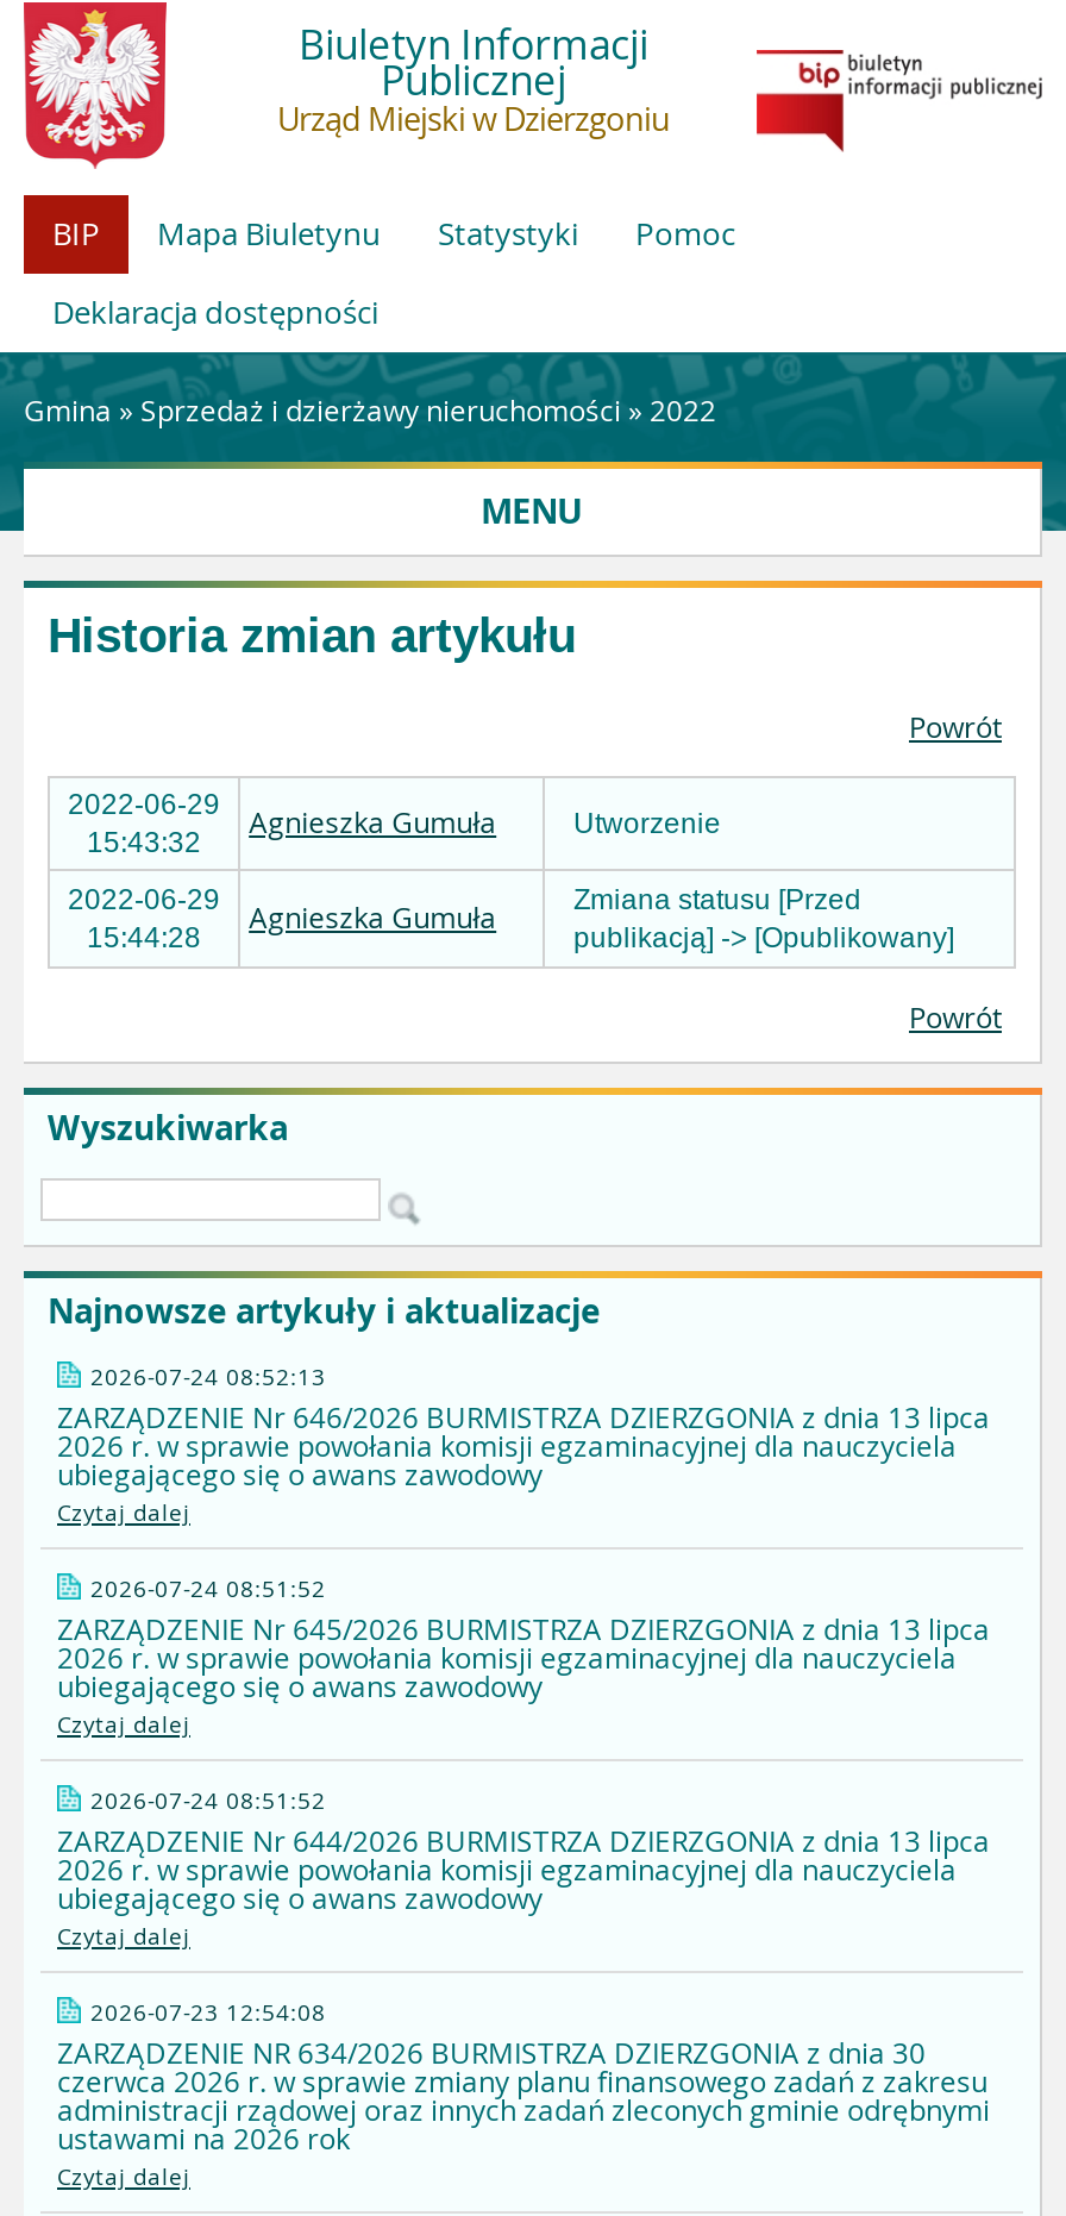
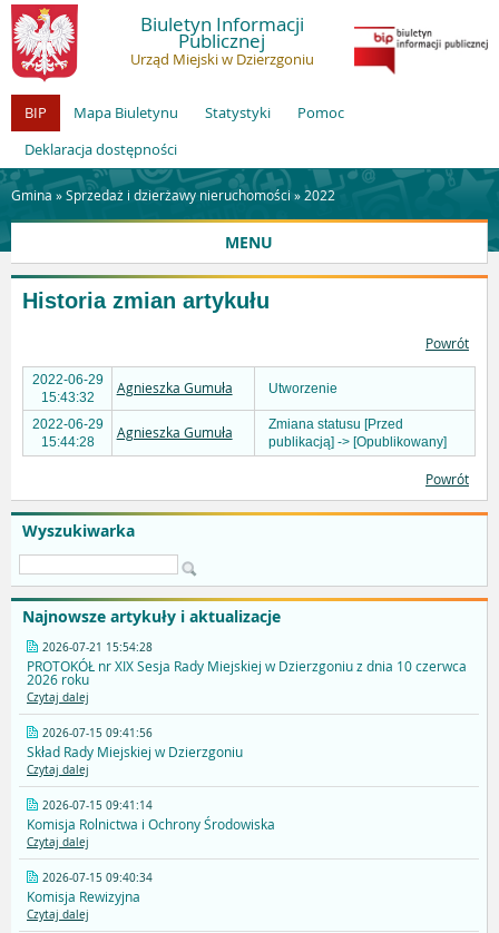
[57,1363,990,1494] 2026-07-24 08:52:13 | ZARZĄDZENIE Nr 646/2026 BURMISTRZA DZIERZGONIA z dnia 13 lipca | 2026 r. w sprawie powołania komisji egzaminacyjnej dla nauczyciela | ubiegającego się o awans zawodowy -> [27,641,467,689] 2026-07-21 15:54:28 | PROTOKÓŁ nr XIX Sesja Rady Miejskiej w Dzierzgoniu z dnia 10 czerwca | 2026 roku
[57,1575,990,1705] 2026-07-24 08:51:52 | ZARZĄDZENIE Nr 645/2026 BURMISTRZA DZIERZGONIA z dnia 13 lipca | 2026 r. w sprawie powołania komisji egzaminacyjnej dla nauczyciela | ubiegającego się o awans zawodowy -> [27,726,243,761] 2026-07-15 09:41:56 | Skład Rady Miejskiej w Dzierzgoniu
[57,1786,990,1917] 2026-07-24 08:51:52 | ZARZĄDZENIE Nr 644/2026 BURMISTRZA DZIERZGONIA z dnia 13 lipca | 2026 r. w sprawie powołania komisji egzaminacyjnej dla nauczyciela | ubiegającego się o awans zawodowy -> [27,799,275,833] 2026-07-15 09:41:14 | Komisja Rolnictwa i Ochrony Środowiska
[57,1998,990,2158] 2026-07-23 12:54:08 | ZARZĄDZENIE NR 634/2026 BURMISTRZA DZIERZGONIA z dnia 30 | czerwca 2026 r. w sprawie zmiany planu finansowego zadań z zakresu | administracji rządowej oraz innych zadań zleconych gminie odrębnymi | ustawami na 2026 rok -> [27,871,153,906] 2026-07-15 09:40:34 | Komisja Rewizyjna

